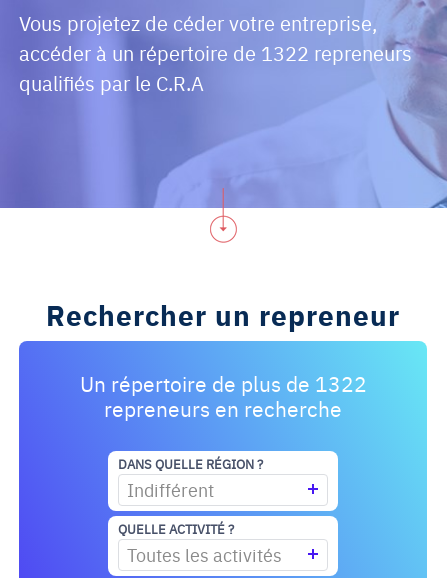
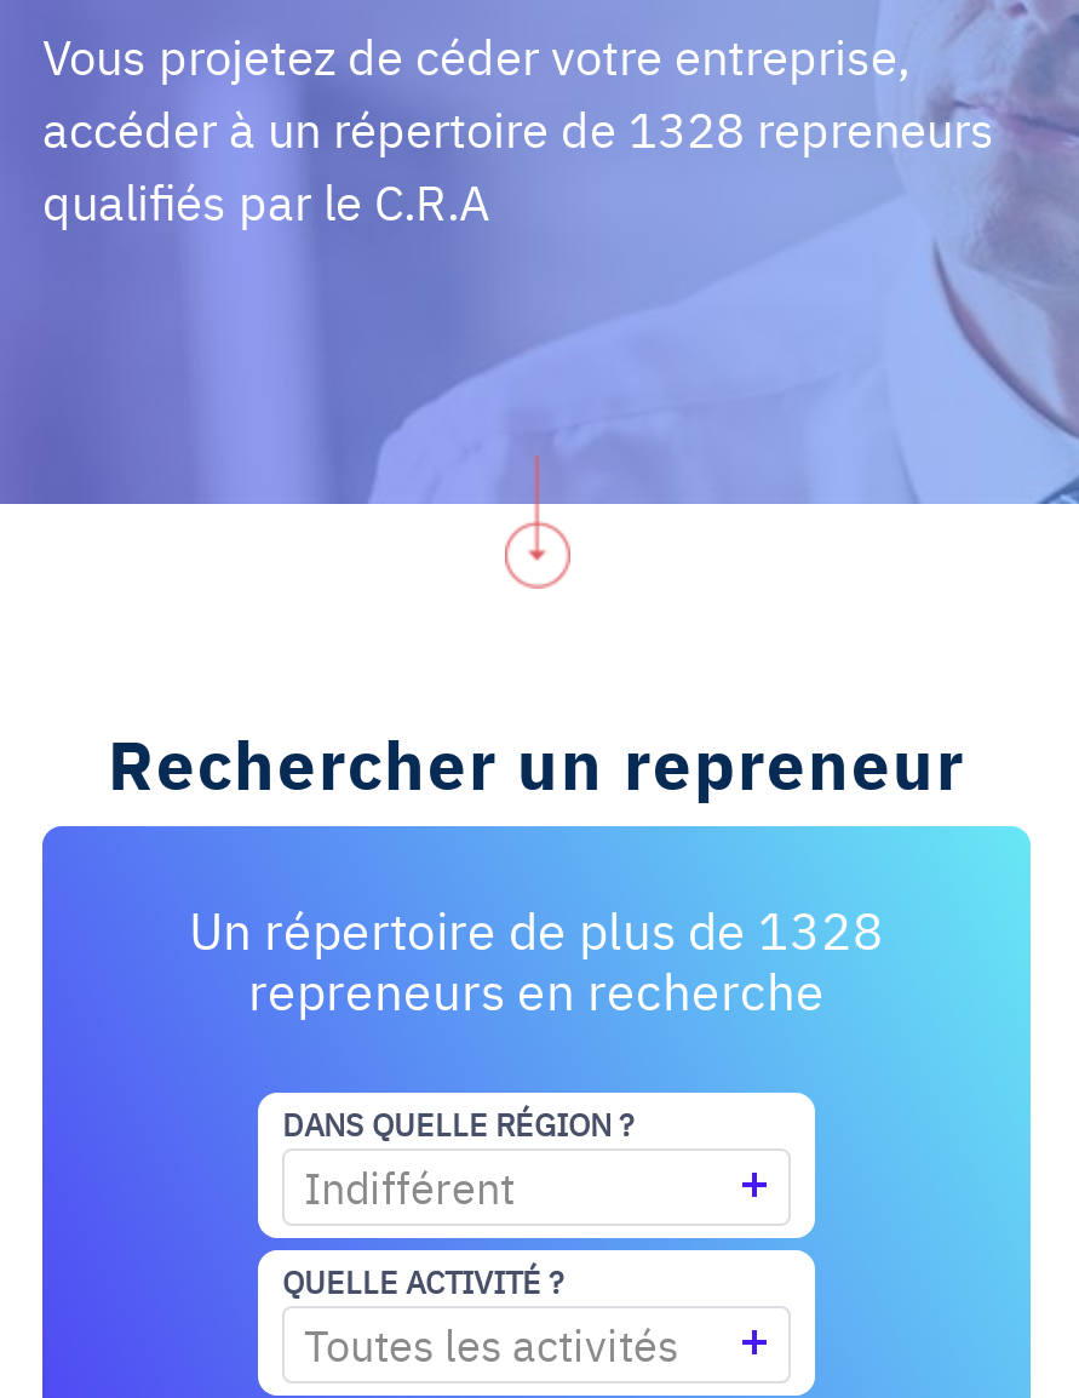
[19,39,412,66] accéder à un répertoire de 1322 repreneurs -> [42,94,994,160] accéder à un répertoire de 1328 repreneurs
[79,368,366,398] Un répertoire de plus de 1322 -> [189,892,884,964] Un répertoire de plus de 1328

